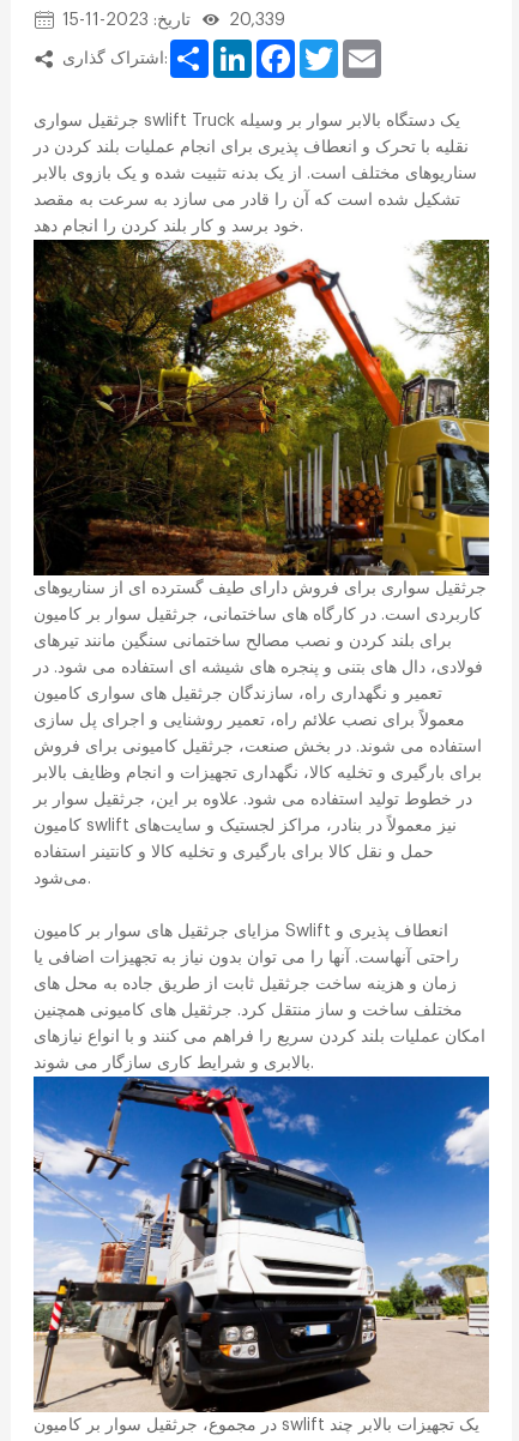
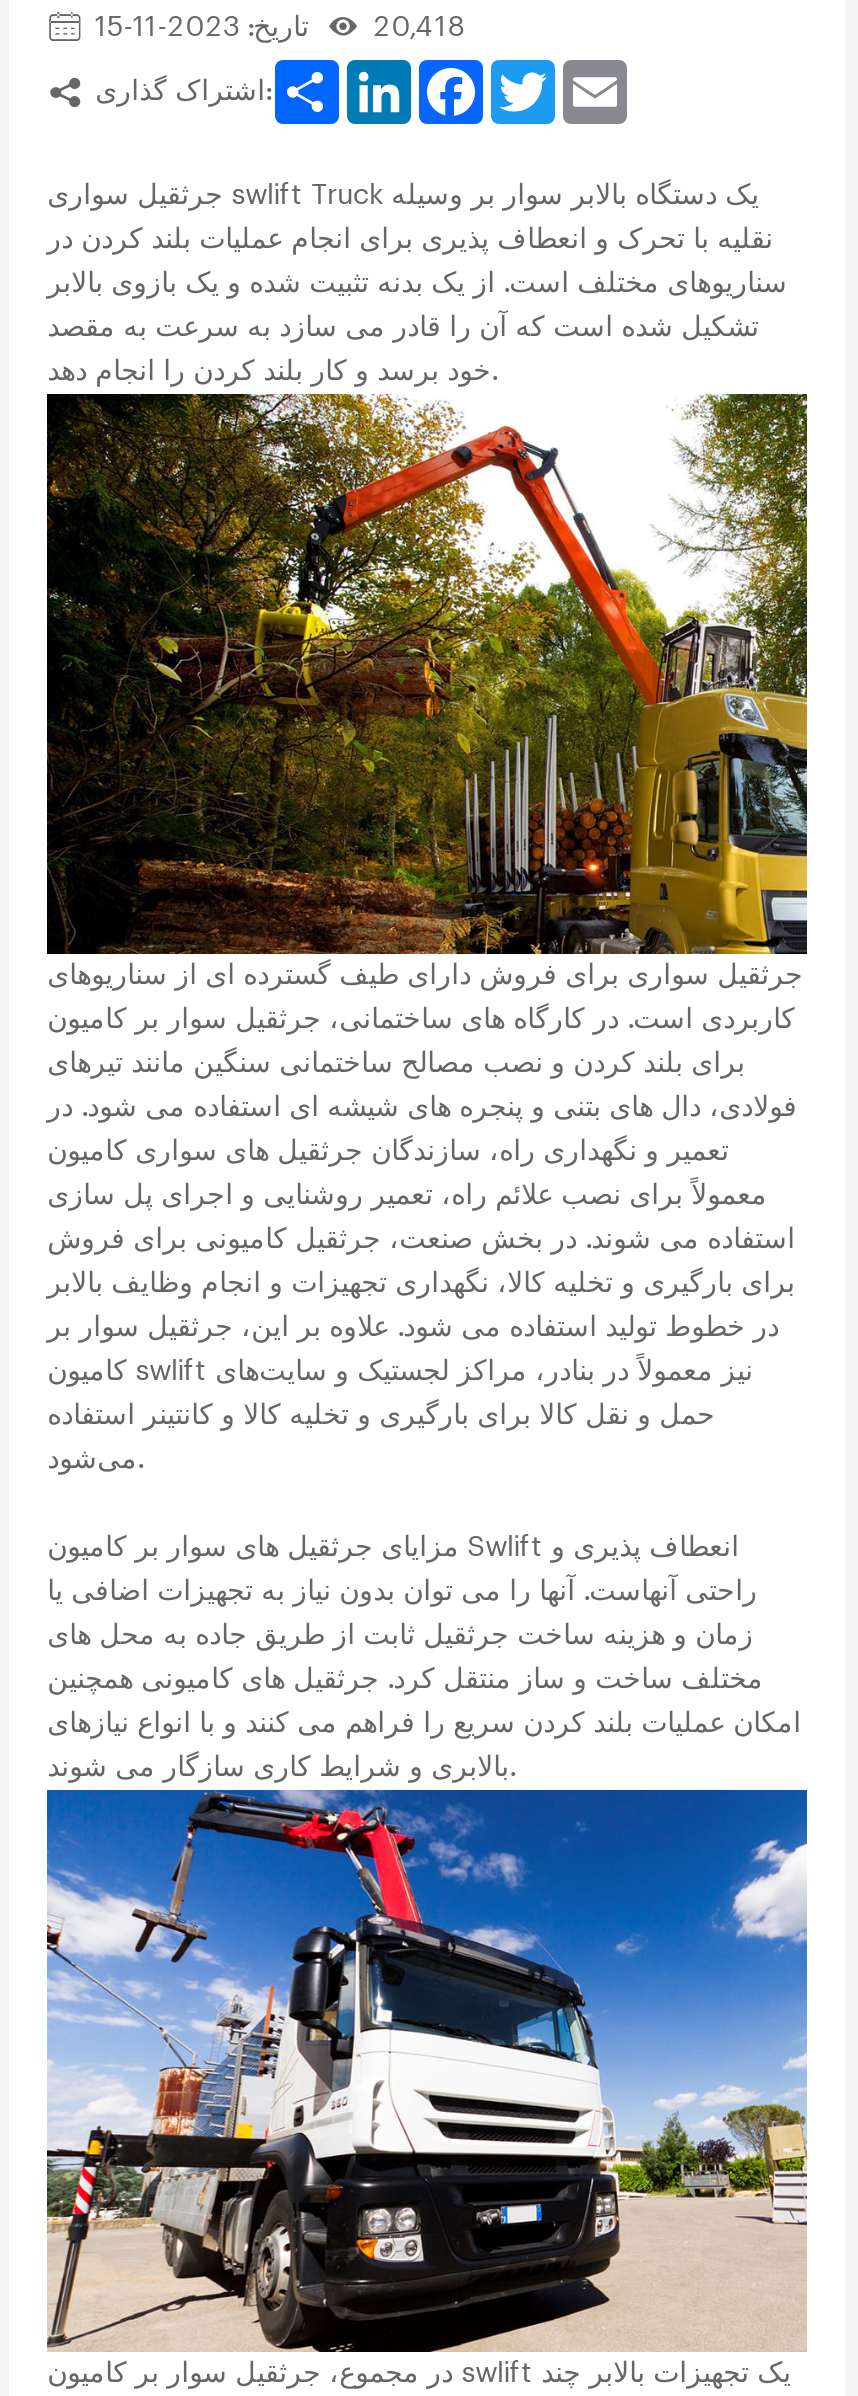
[229,12,285,28] 20,339 -> [373,13,465,41] 20,418

